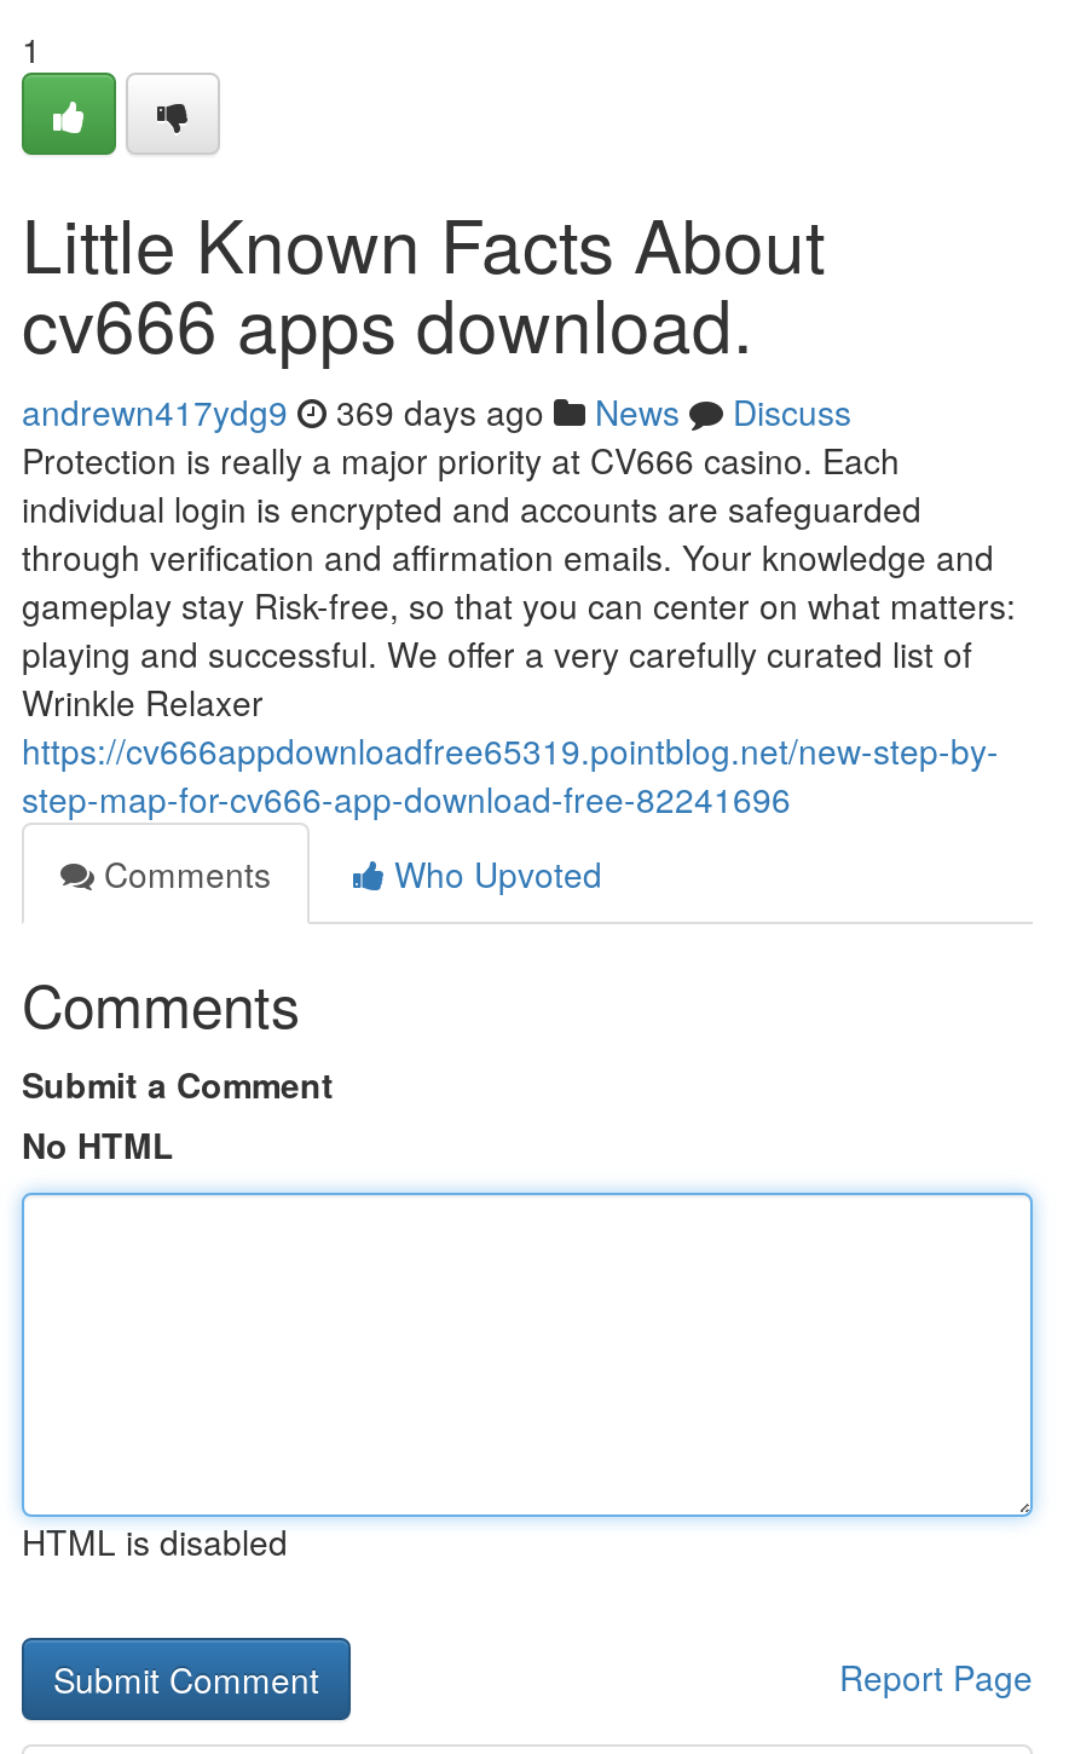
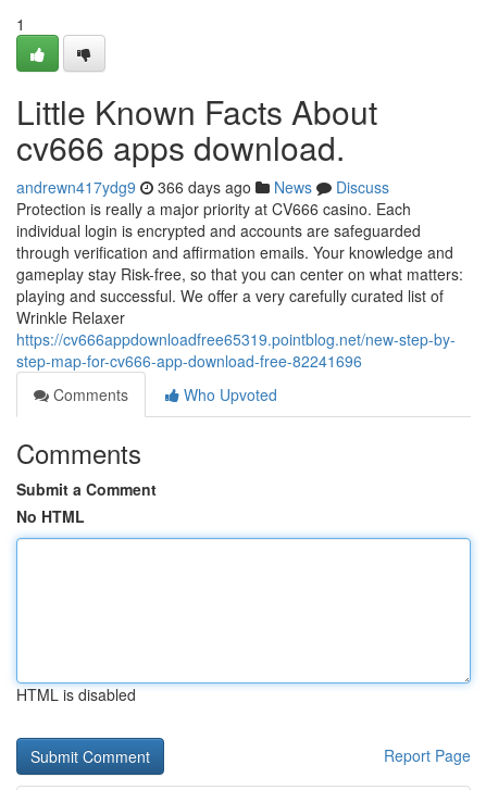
[22,387,851,435] andrewn417ydg9 369 days ago News Discuss -> [16,176,389,198] andrewn417ydg9 366 days ago News Discuss

